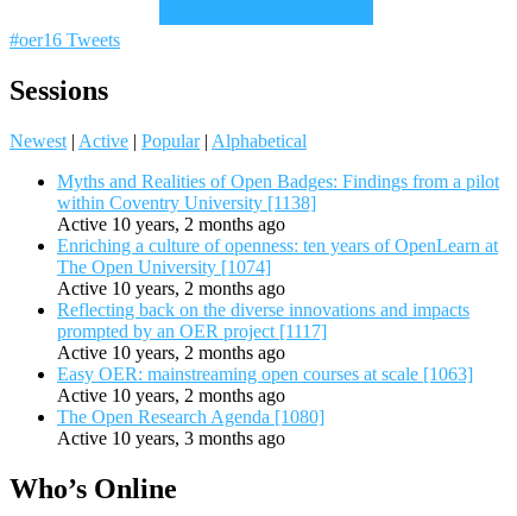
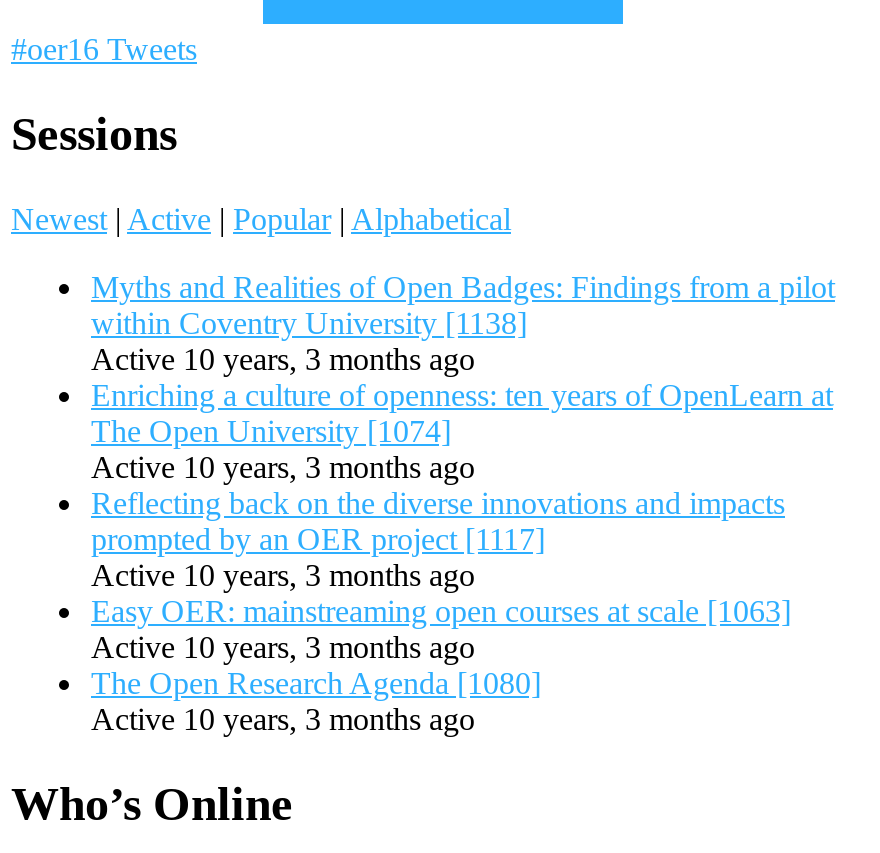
[57,214,285,234] Active 10 years, 2 months ago -> [91,342,475,376] Active 10 years, 3 months ago
[57,278,285,299] Active 10 years, 2 months ago -> [91,450,475,484] Active 10 years, 3 months ago
[57,343,285,363] Active 10 years, 2 months ago -> [91,558,475,592] Active 10 years, 3 months ago
[57,385,285,406] Active 10 years, 2 months ago -> [91,630,475,664] Active 10 years, 3 months ago

